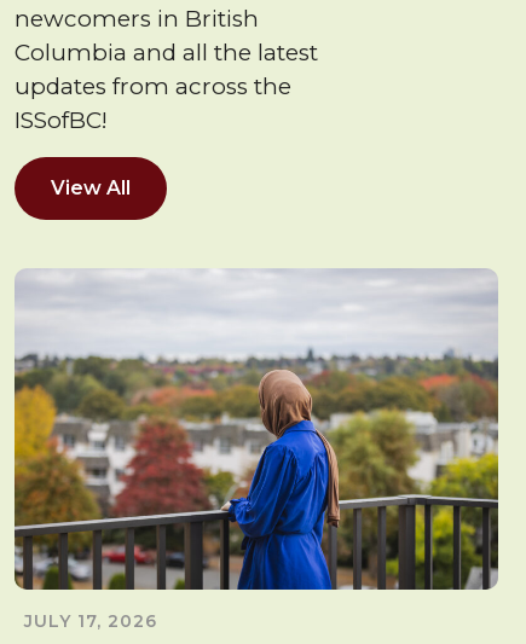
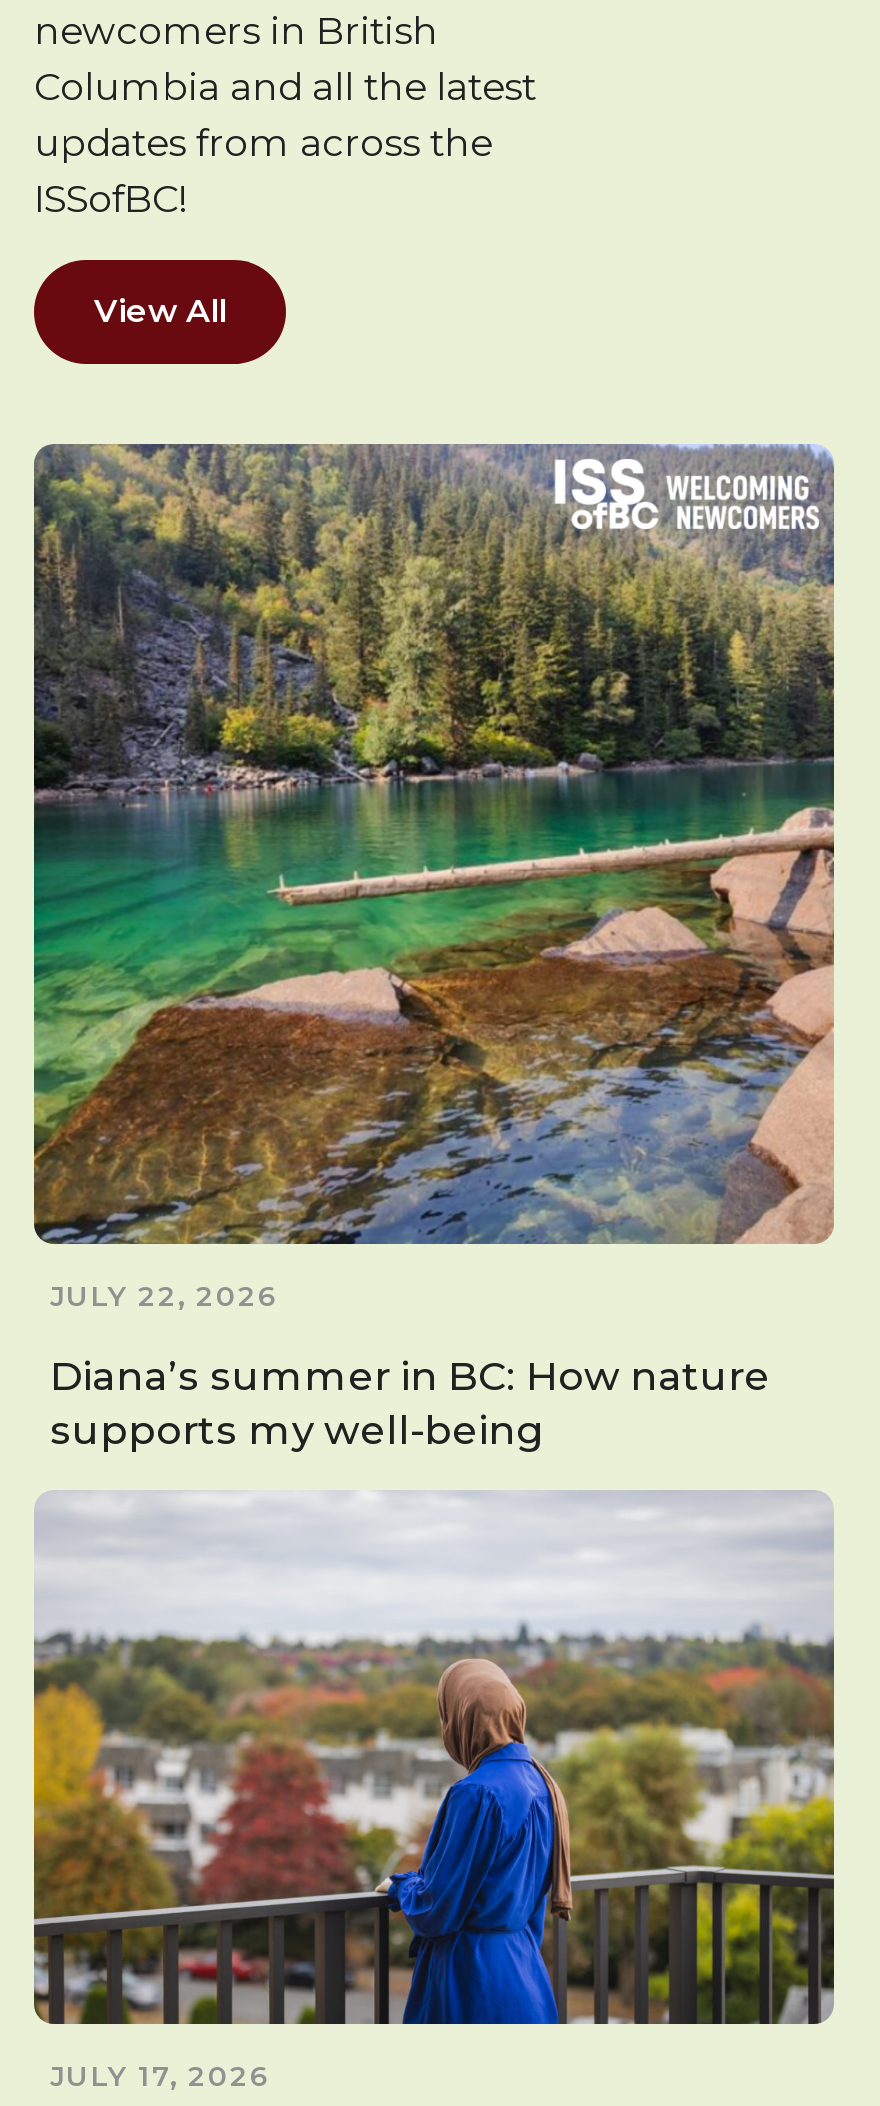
none -> [32,442,836,1454] [image] | JULY 22, 2026 | Diana’s summer in BC: How nature | supports my well-being

